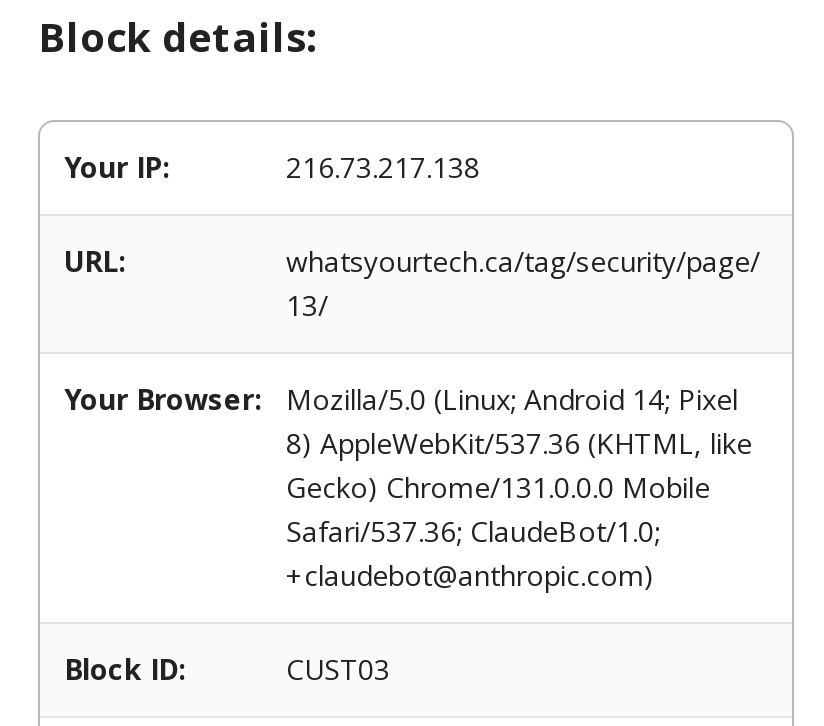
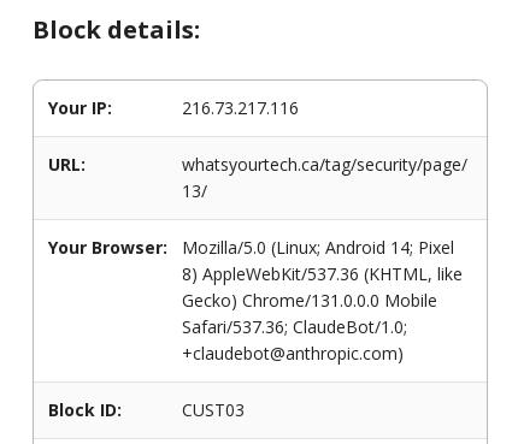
[286,148,480,186] 216.73.217.138 -> [182,96,299,119] 216.73.217.116

